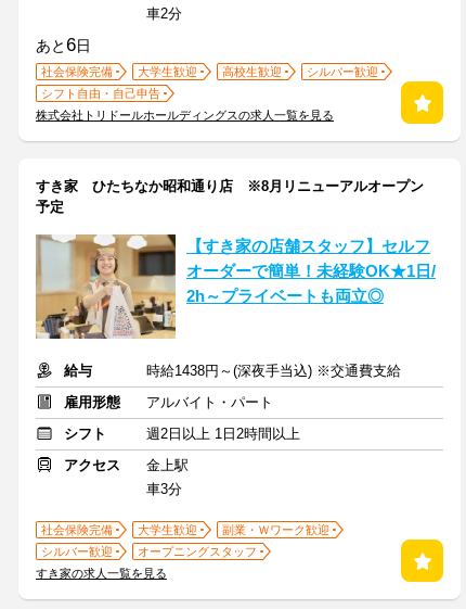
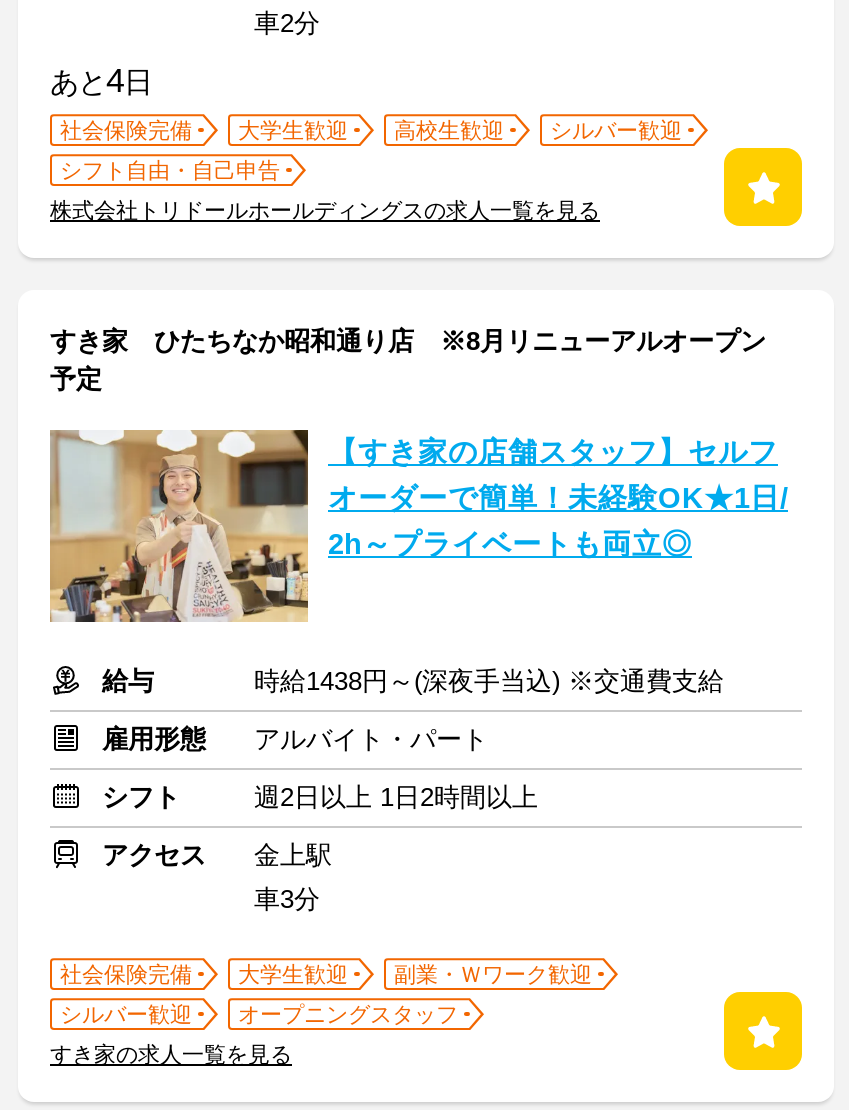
[36,35,91,55] あと6日 -> [50,62,152,100] あと4日

